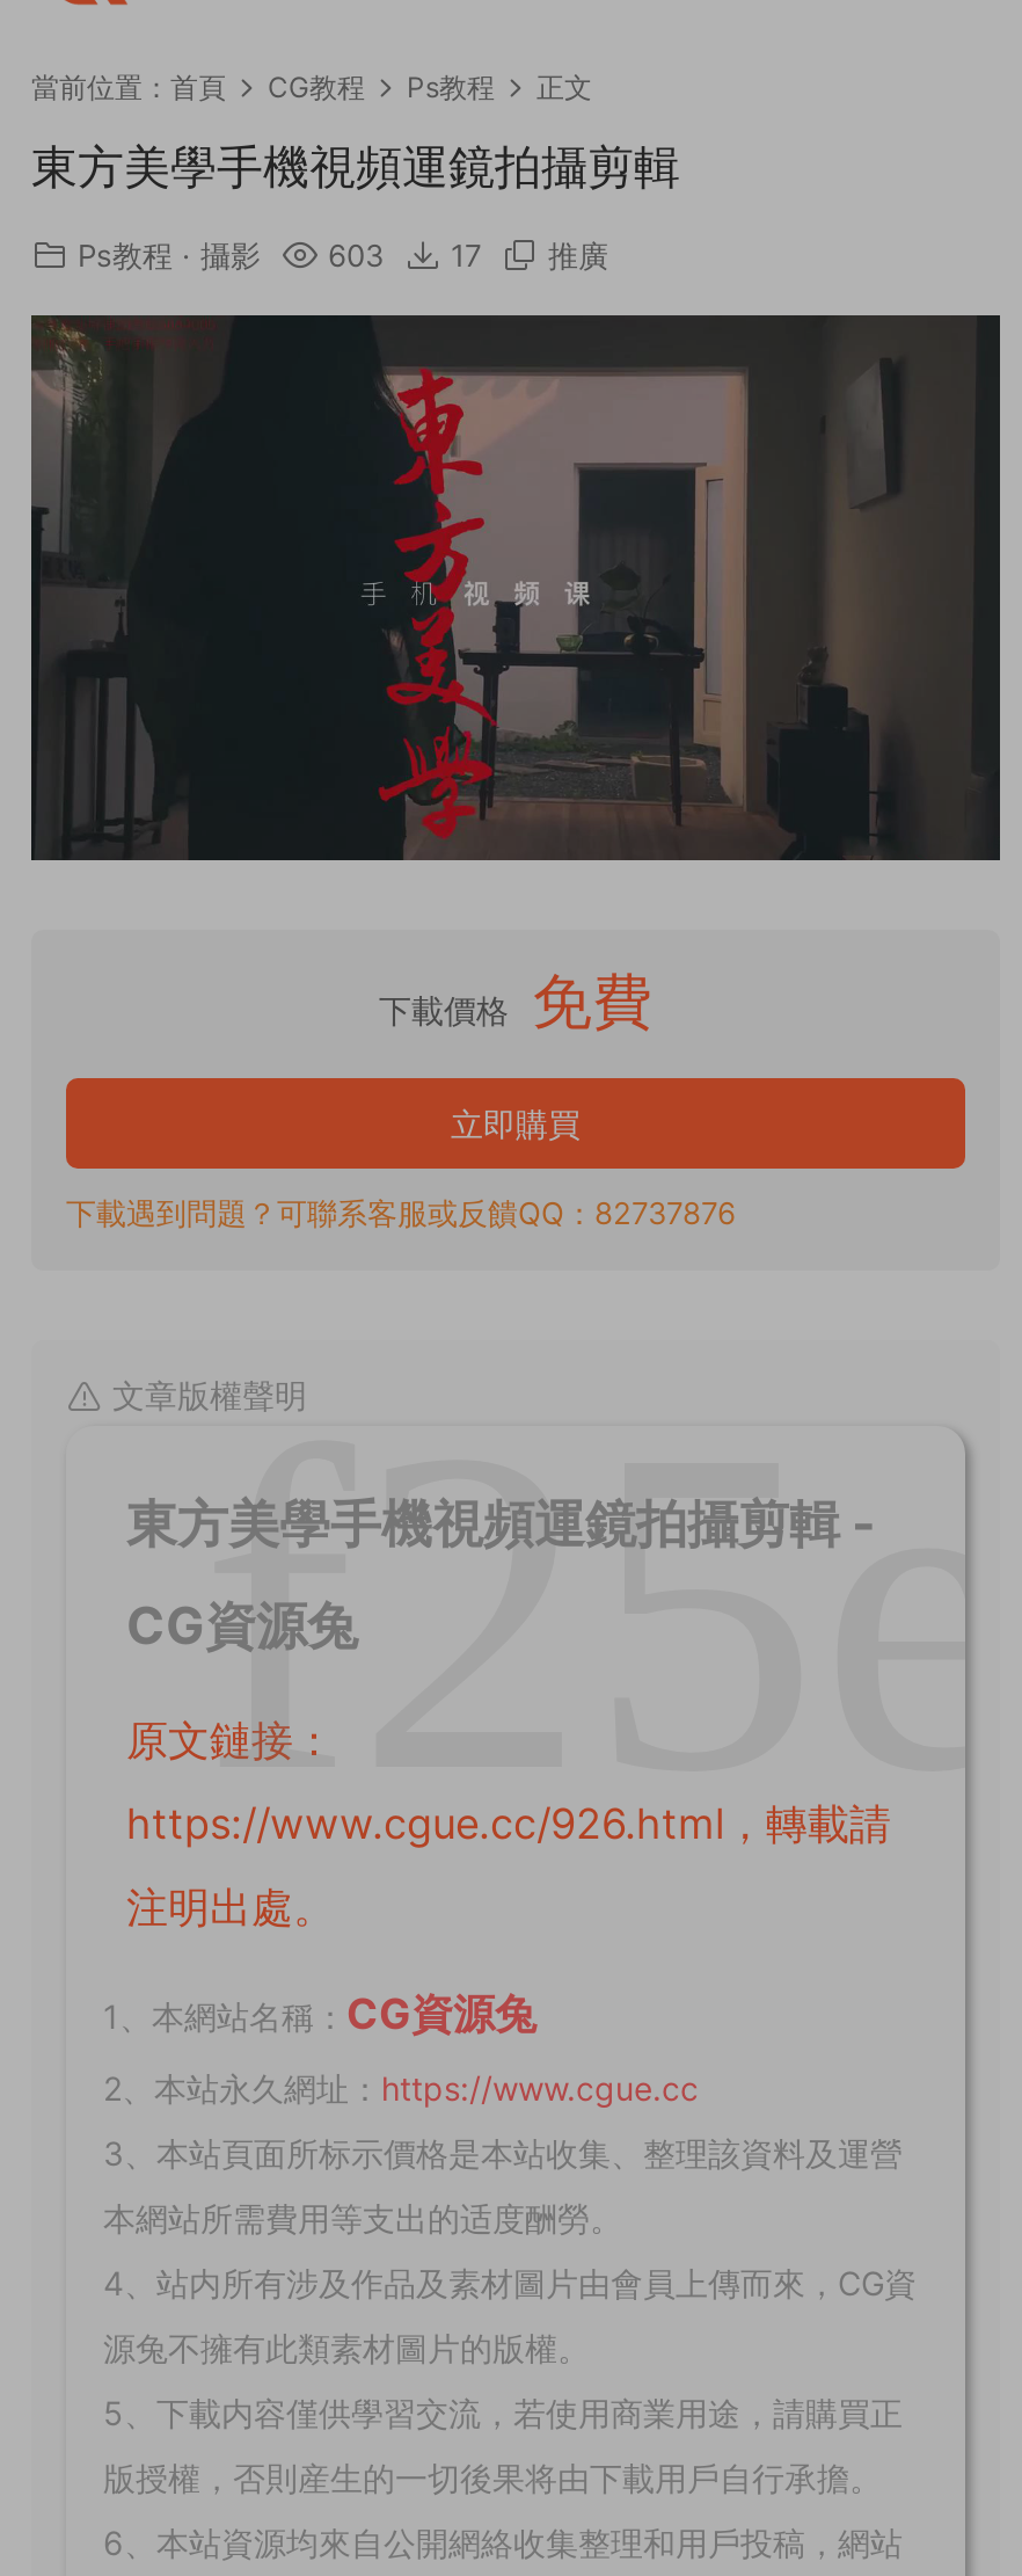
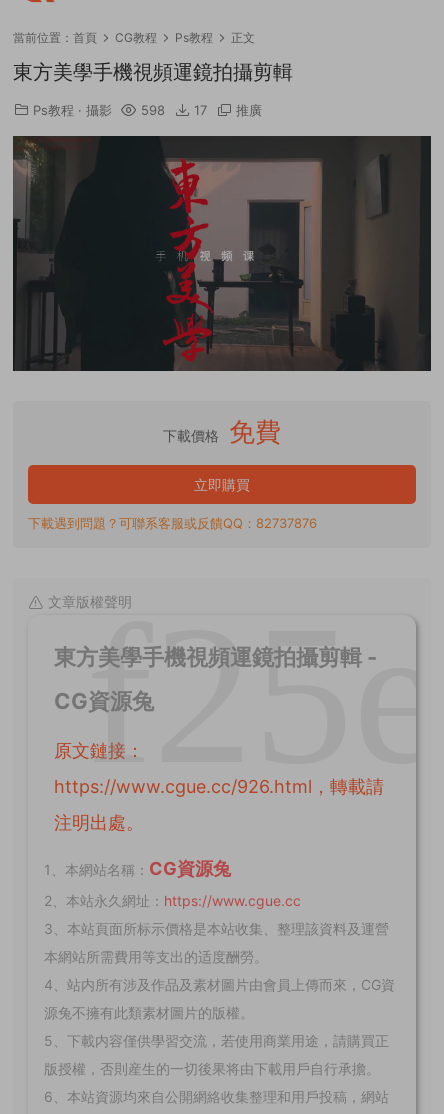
[78,237,608,274] Ps教程·攝影 603 17 推廣 -> [33,102,262,118] Ps教程·攝影 598 17 推廣

